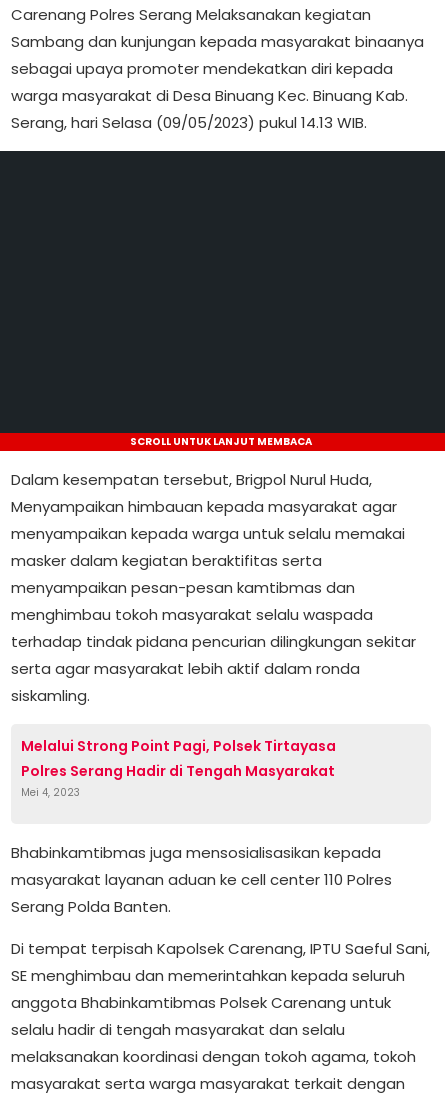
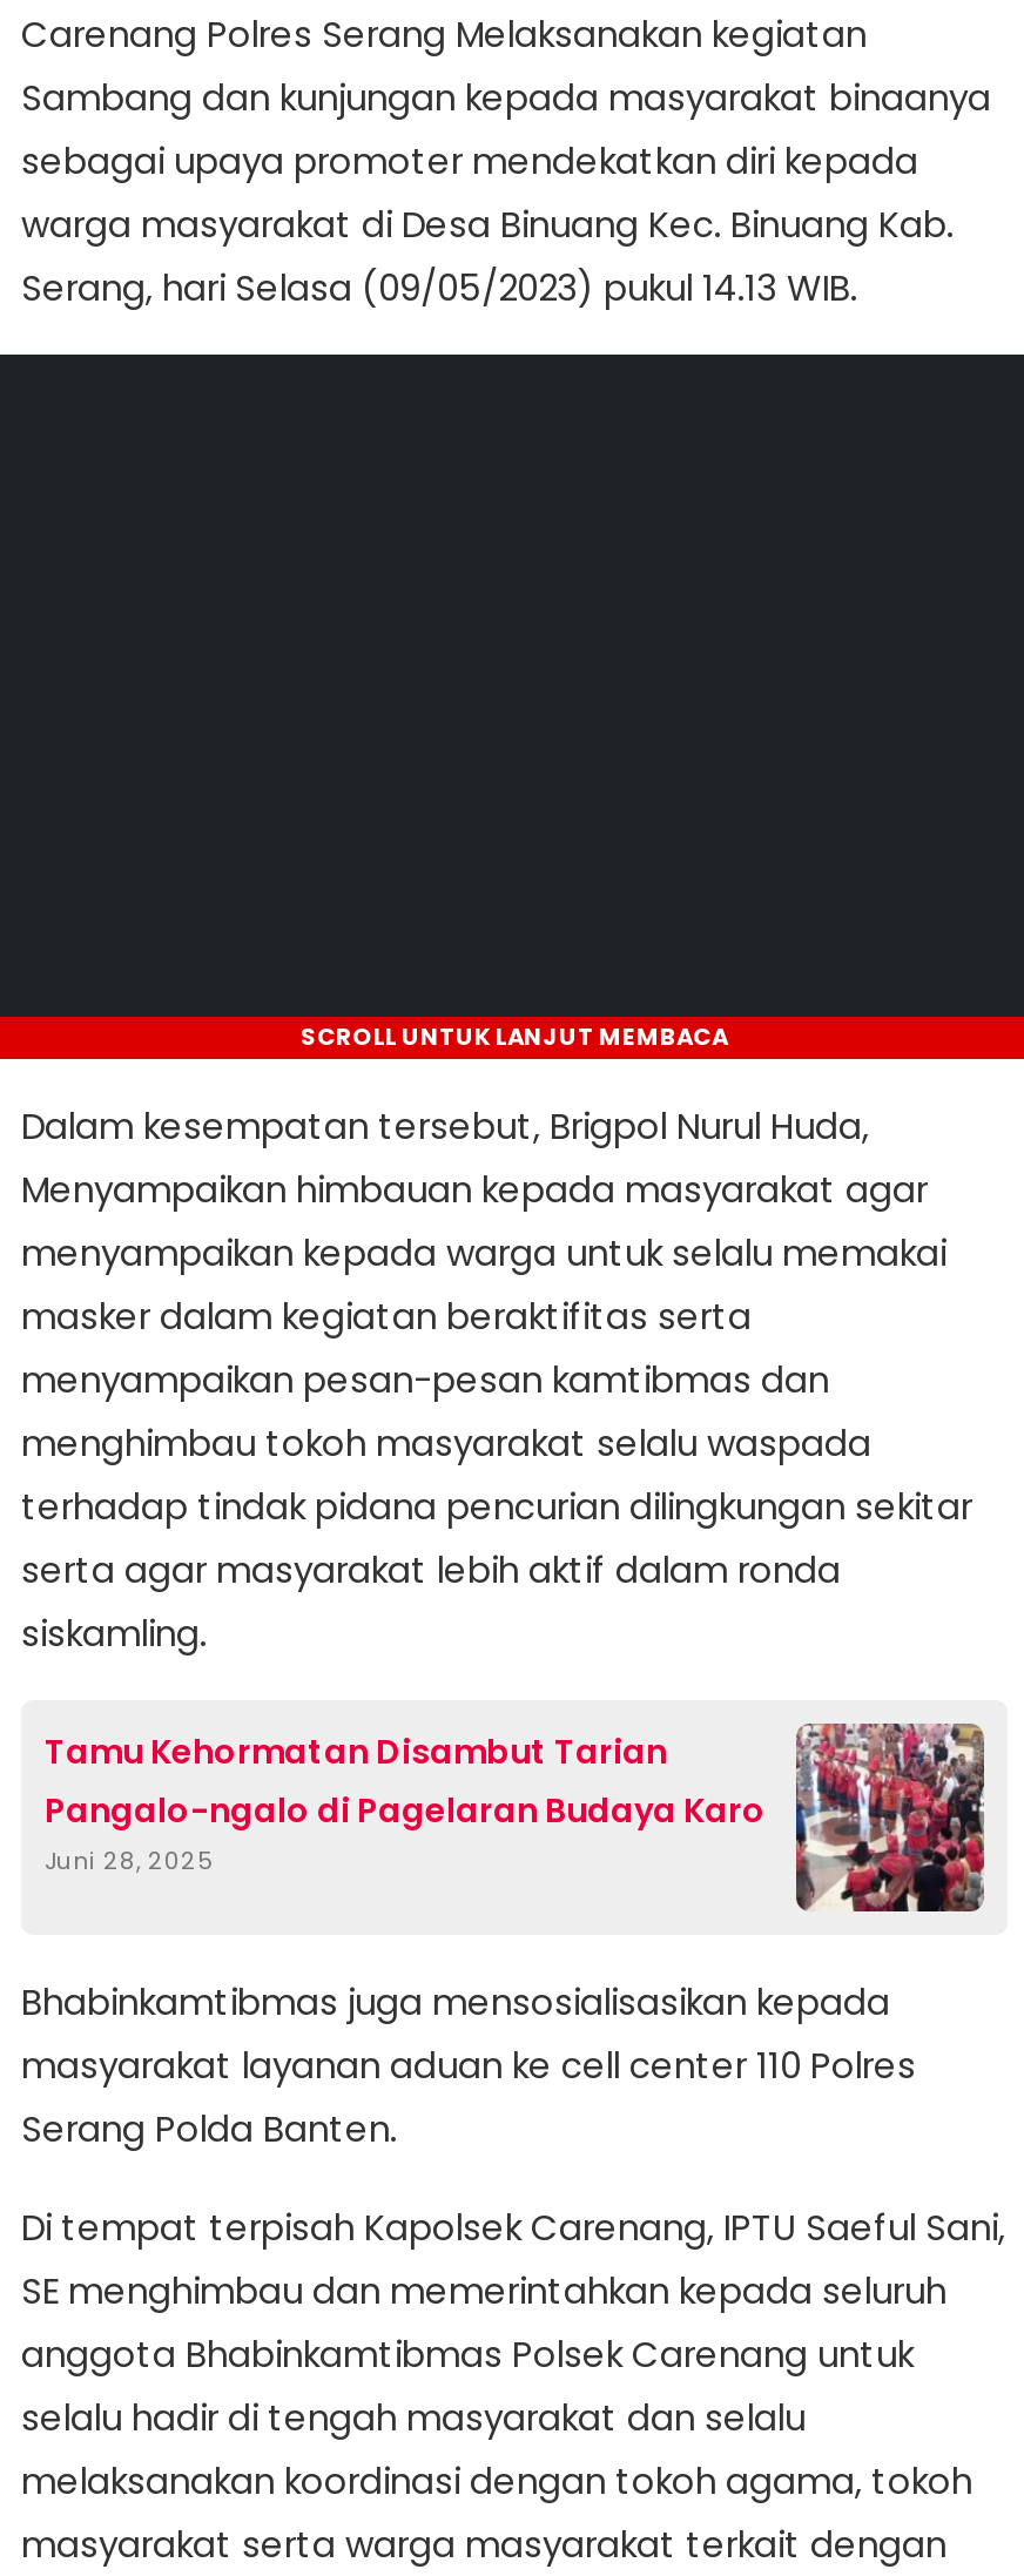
none -> [794,1721,986,1914] [image]
[21,736,336,800] Melalui Strong Point Pagi, Polsek Tirtayasa | Polres Serang Hadir di Tengah Masyarakat | Mei 4, 2023 -> [45,1728,766,1879] Tamu Kehormatan Disambut Tarian | Pangalo-ngalo di Pagelaran Budaya Karo | Juni 28, 2025

